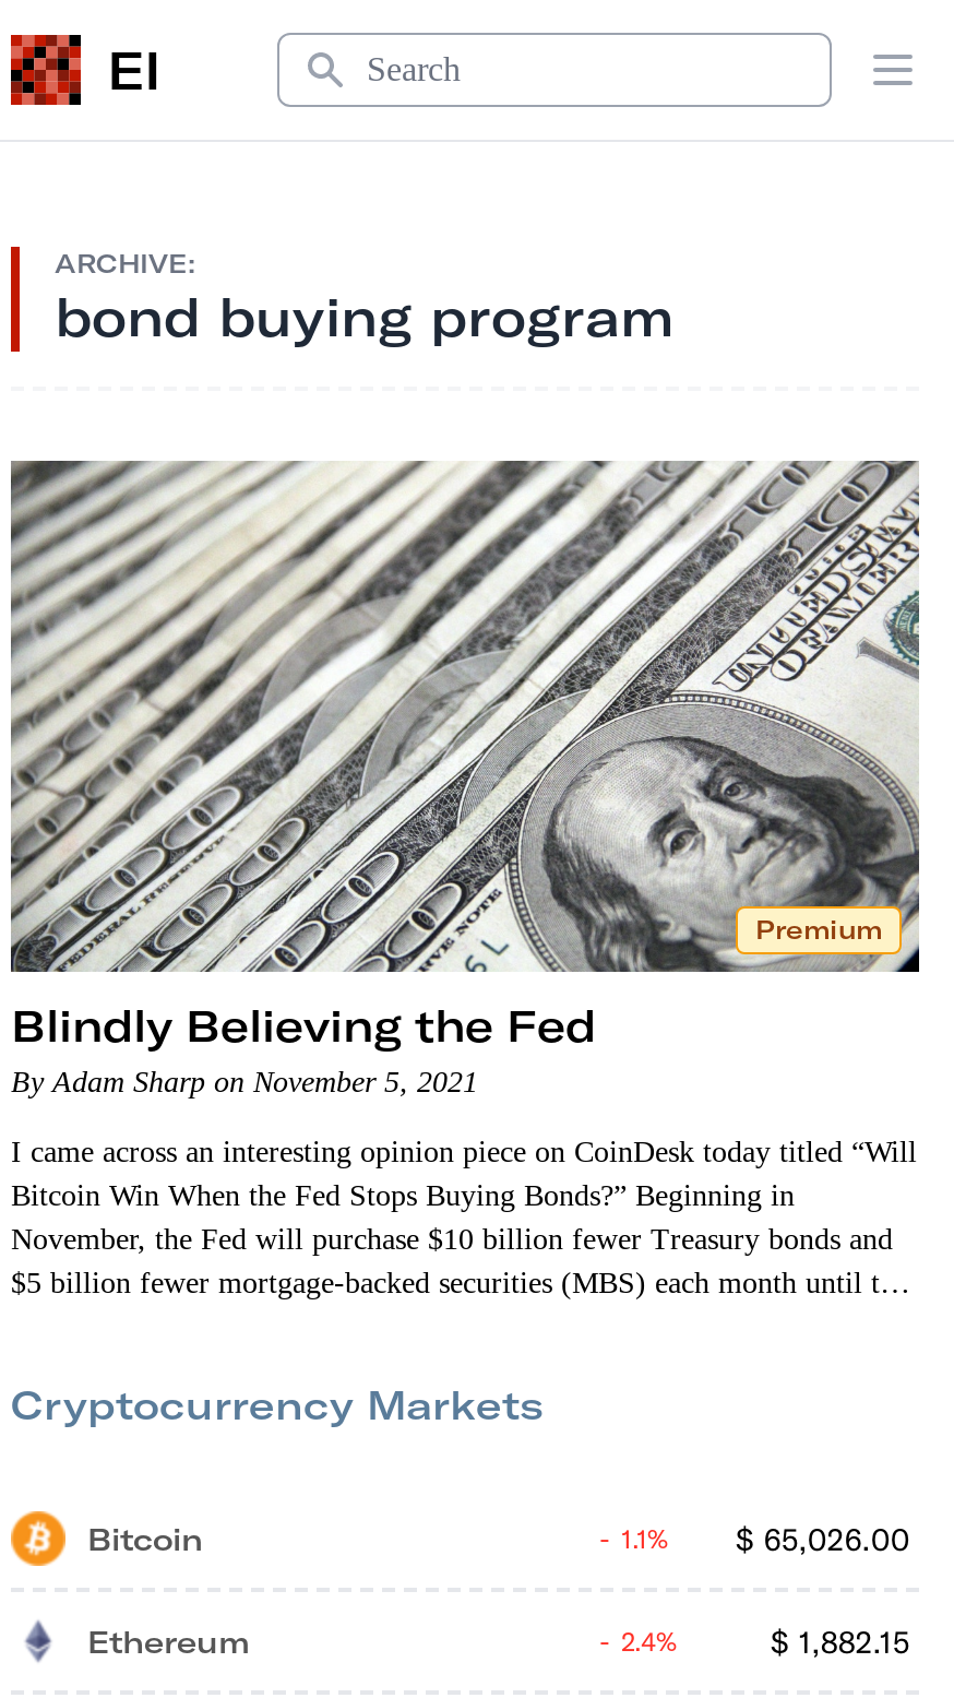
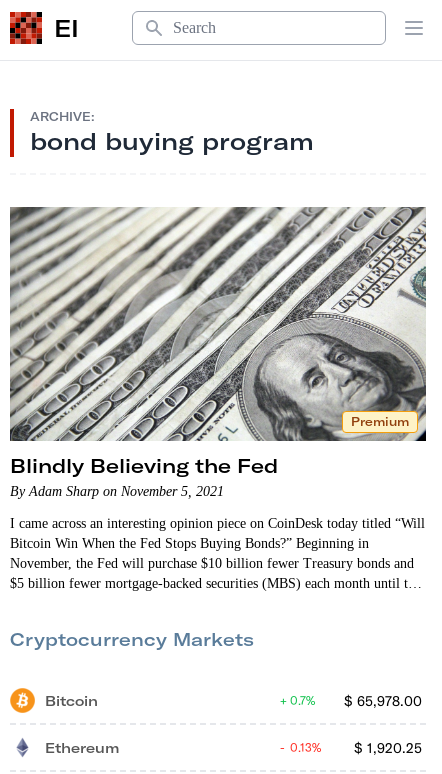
[621,1521,667,1554] 1.1% -> [290,692,315,707] 0.7%
[735,1519,910,1558] $ 65,026.00 -> [344,691,422,709] $ 65,978.00
[621,1624,676,1657] 2.4% -> [290,739,321,754] 0.13%
[770,1622,910,1661] $ 1,882.15 -> [354,738,422,756] $ 1,920.25

